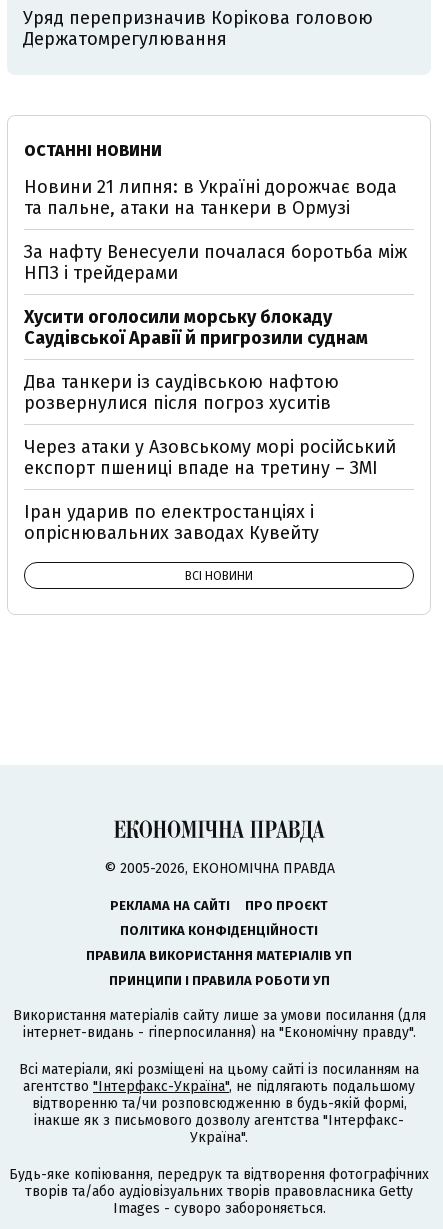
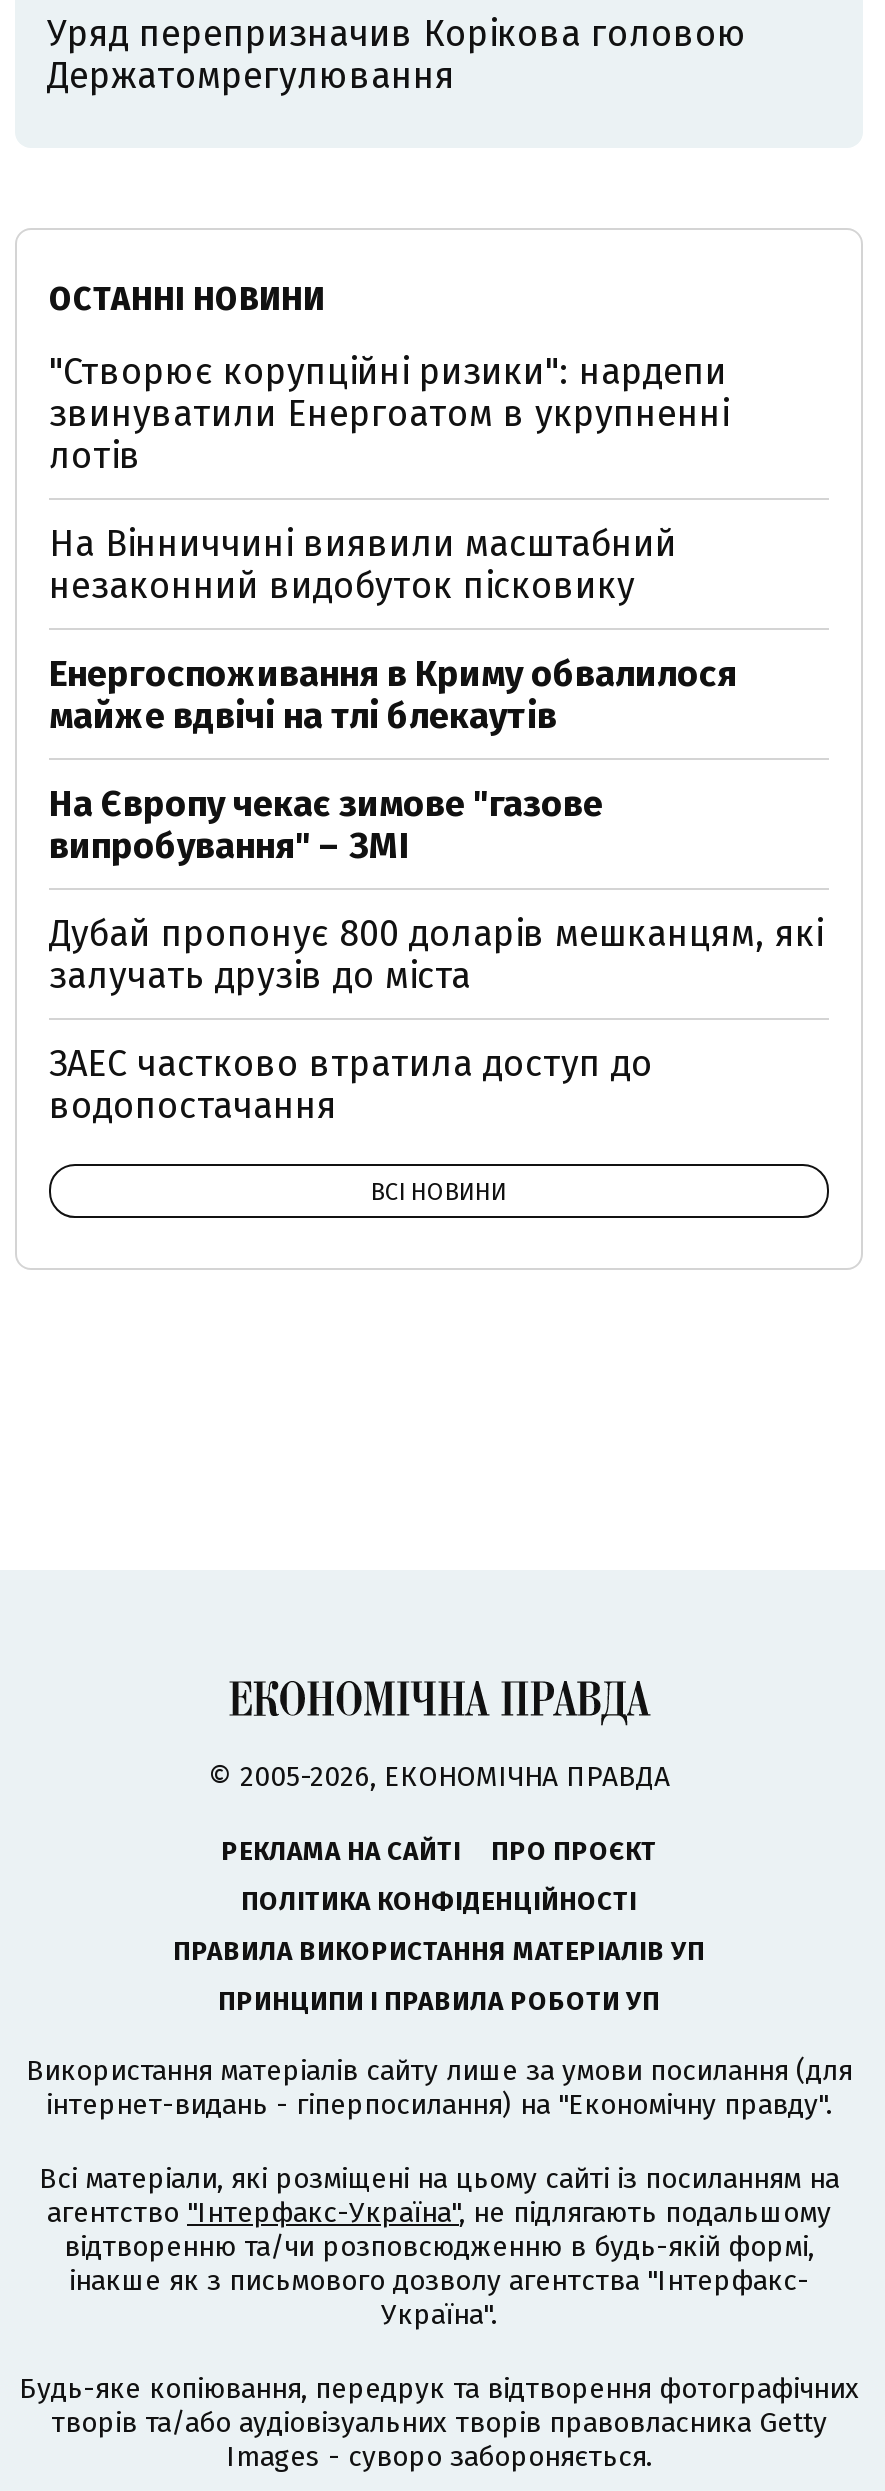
[24,176,397,219] Новини 21 липня: в Україні дорожчає вода | та пальне, атаки на танкери в Ормузі -> [49,350,729,478] "Створює корупційні ризики": нардепи | звинуватили Енергоатом в укрупненні | лотів
[24,241,407,284] За нафту Венесуели почалася боротьба між | НПЗ і трейдерами -> [49,522,677,608] На Вінниччині виявили масштабний | незаконний видобуток пісковику
[24,306,368,349] Хусити оголосили морську блокаду | Саудівської Аравії й пригрозили суднам -> [49,652,737,738] Енергоспоживання в Криму обвалилося | майже вдвічі на тлі блекаутів
[24,371,339,414] Два танкери із саудівською нафтою | розвернулися після погроз хуситів -> [49,782,603,868] На Європу чекає зимове "газове | випробування" – ЗМІ
[24,436,396,479] Через атаки у Азовському морі російський | експорт пшениці впаде на третину – ЗМІ -> [49,912,823,998] Дубай пропонує 800 доларів мешканцям, які | залучать друзів до міста
[24,501,319,544] Іран ударив по електростанціях і | опріснювальних заводах Кувейту -> [49,1042,653,1128] ЗАЕС частково втратила доступ до | водопостачання

